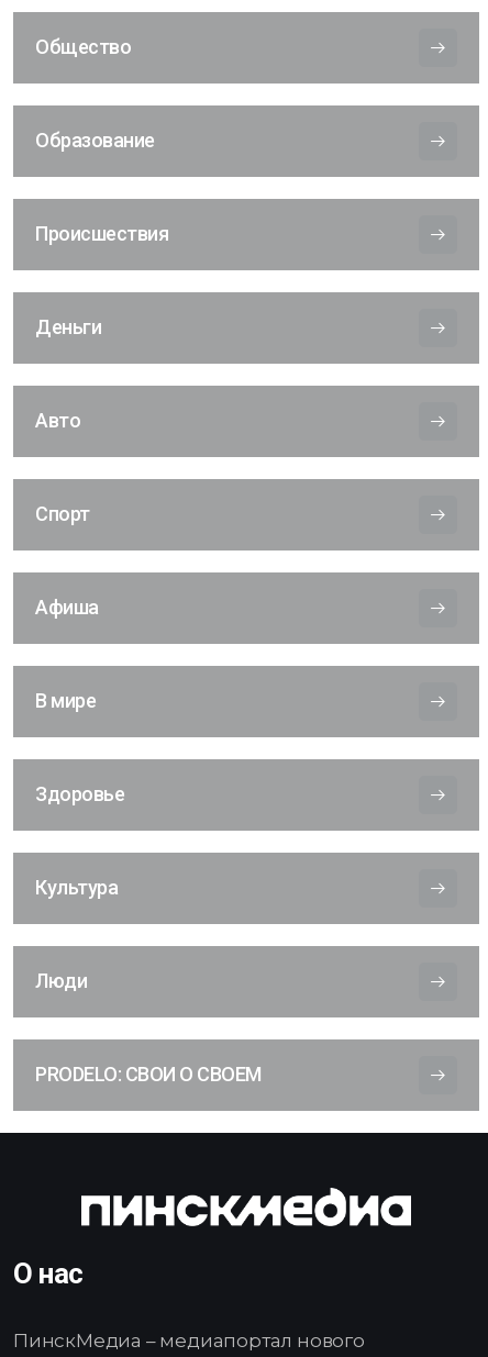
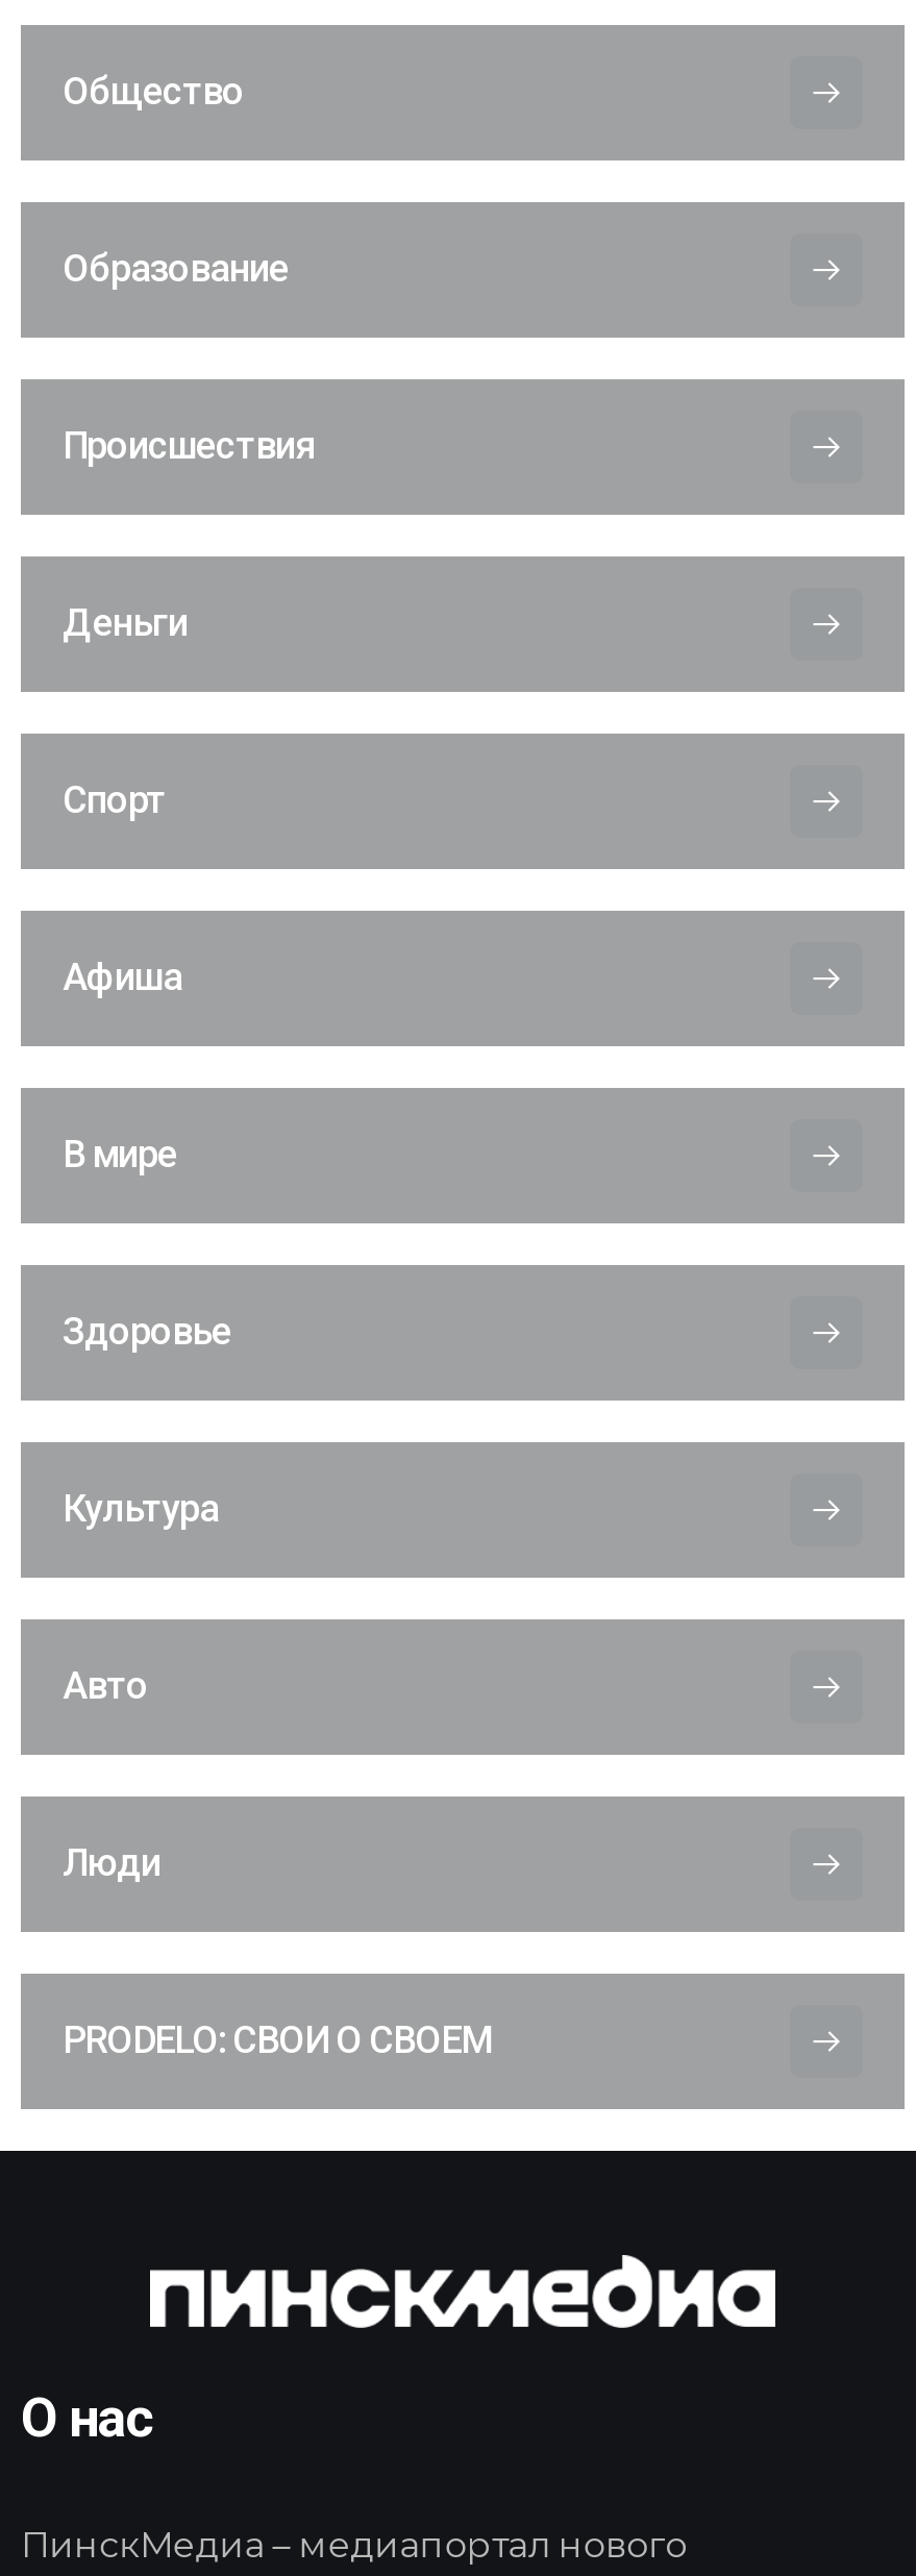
moved [35,409,80,432] -> [63,1664,148,1708]: Авто
moved [35,503,124,899] -> [63,778,231,1531]: Спорт | Афиша | В мире | Здоровье | Культура

